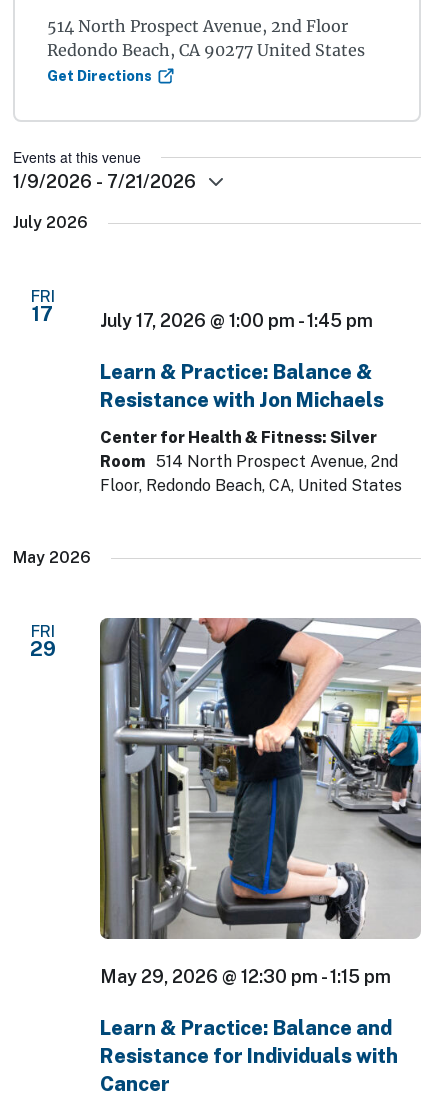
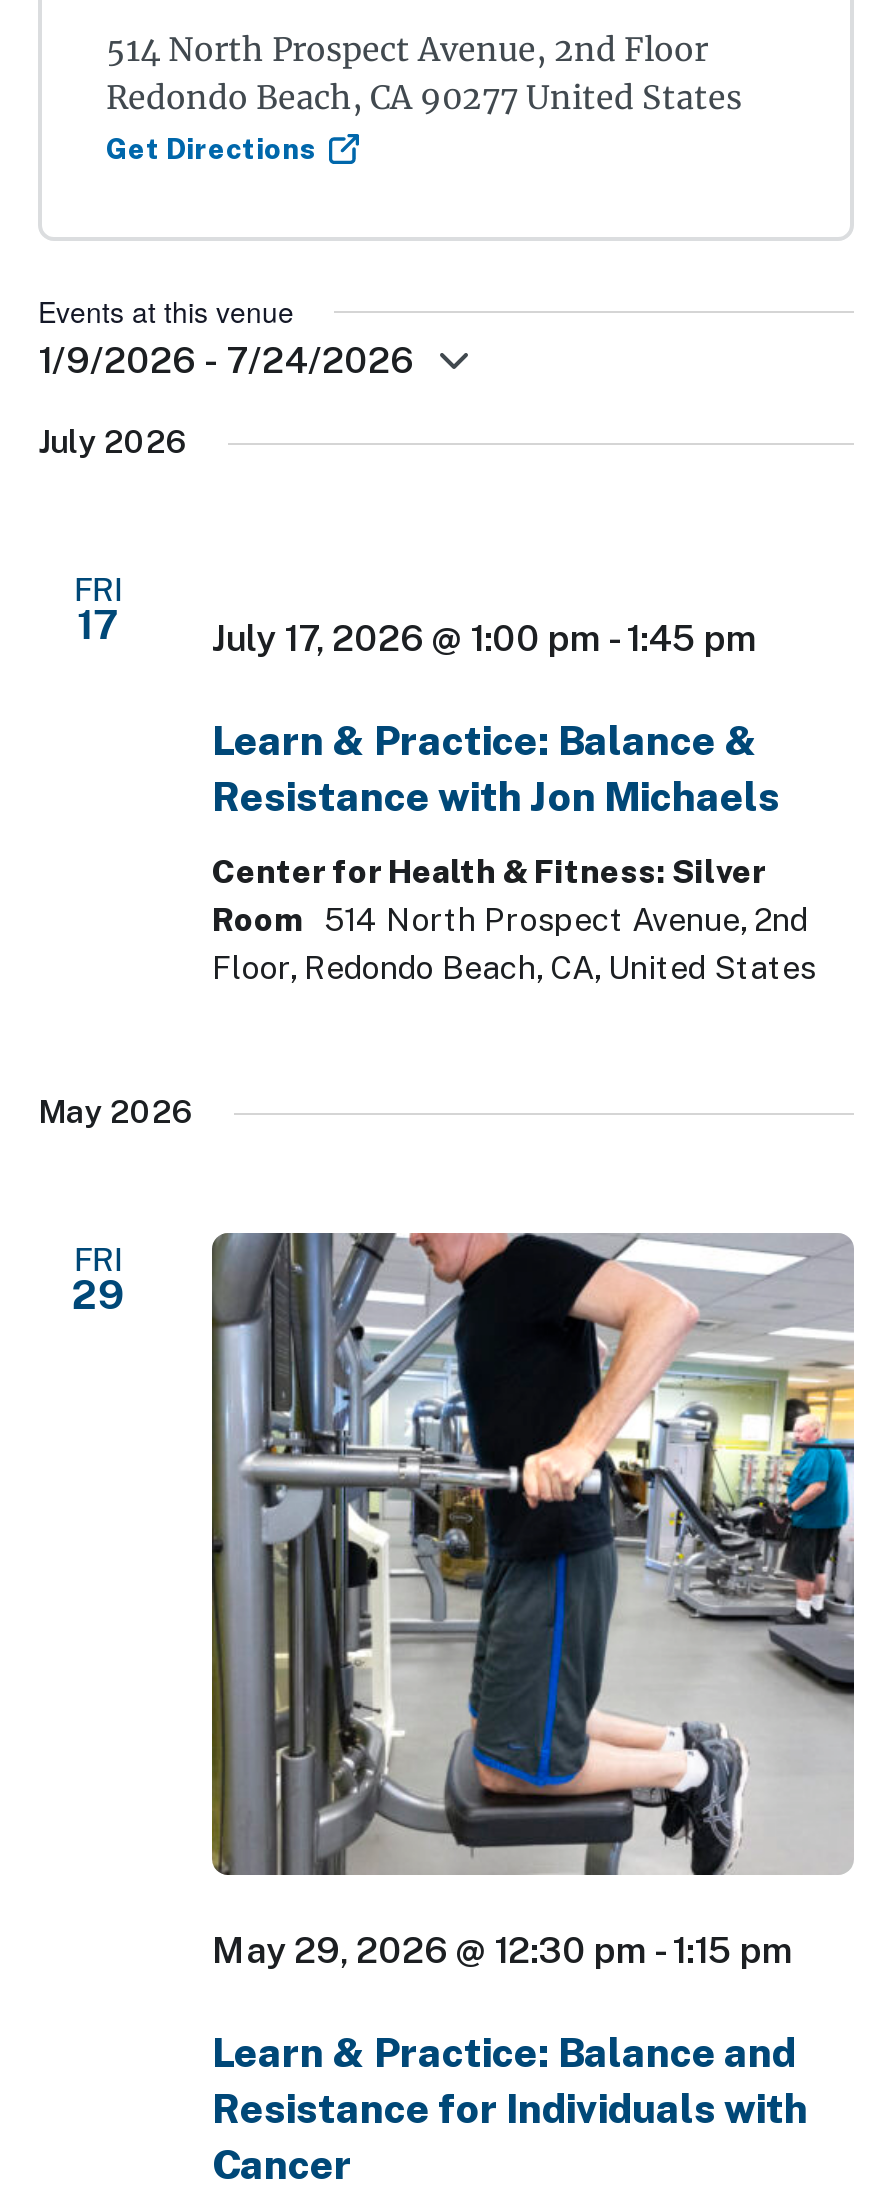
[13,171,196,192] 1/9/2026 - 7/21/2026 -> [38,339,414,381] 1/9/2026 - 7/24/2026

